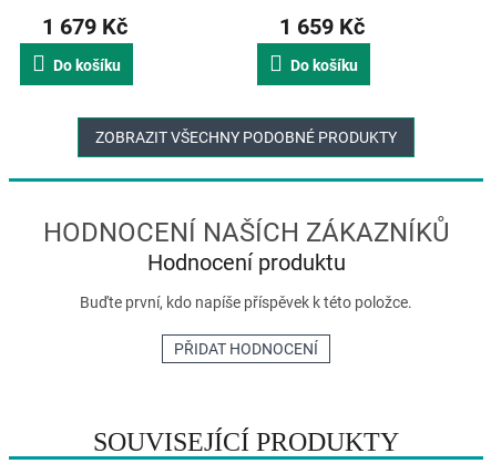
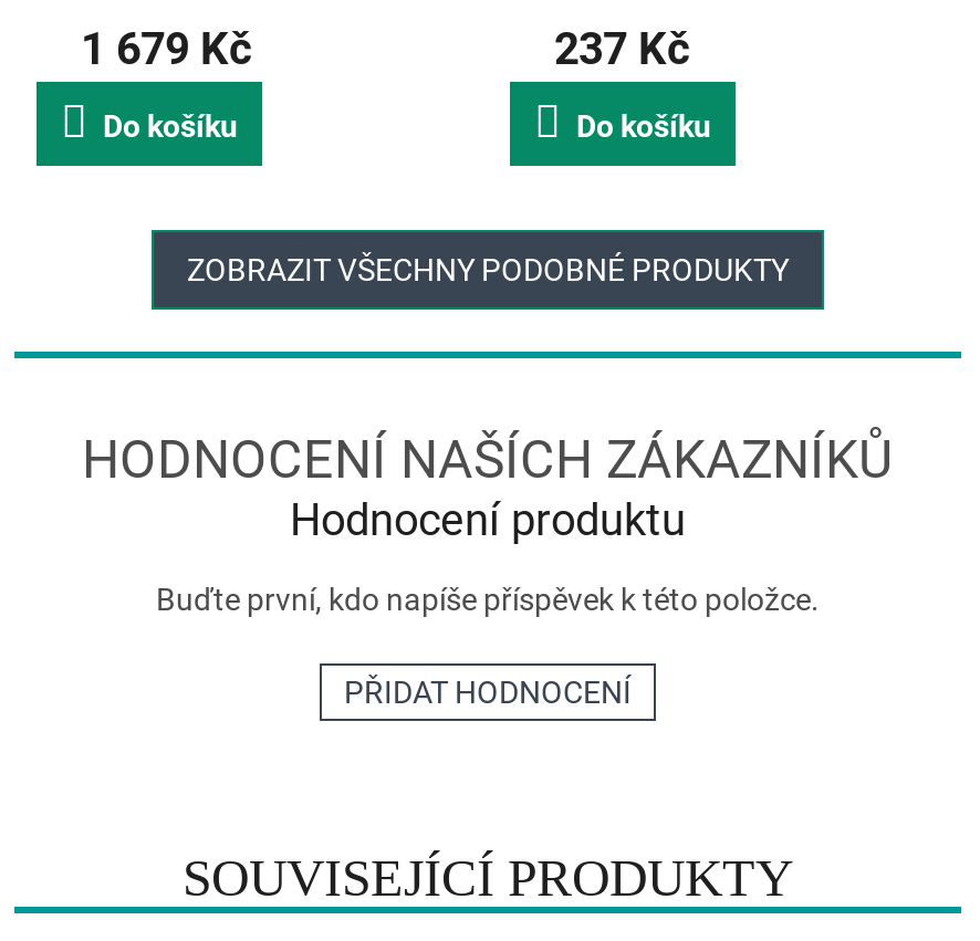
[279,13,365,39] 1 659 Kč -> [554,21,689,74] 237 Kč

